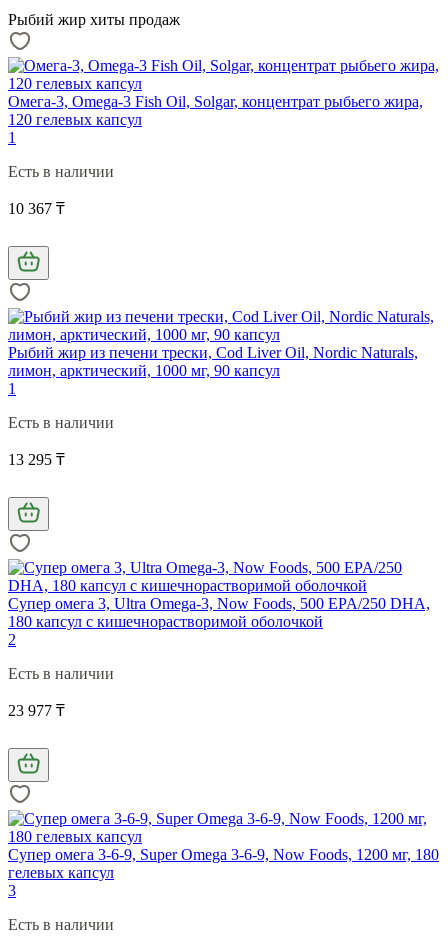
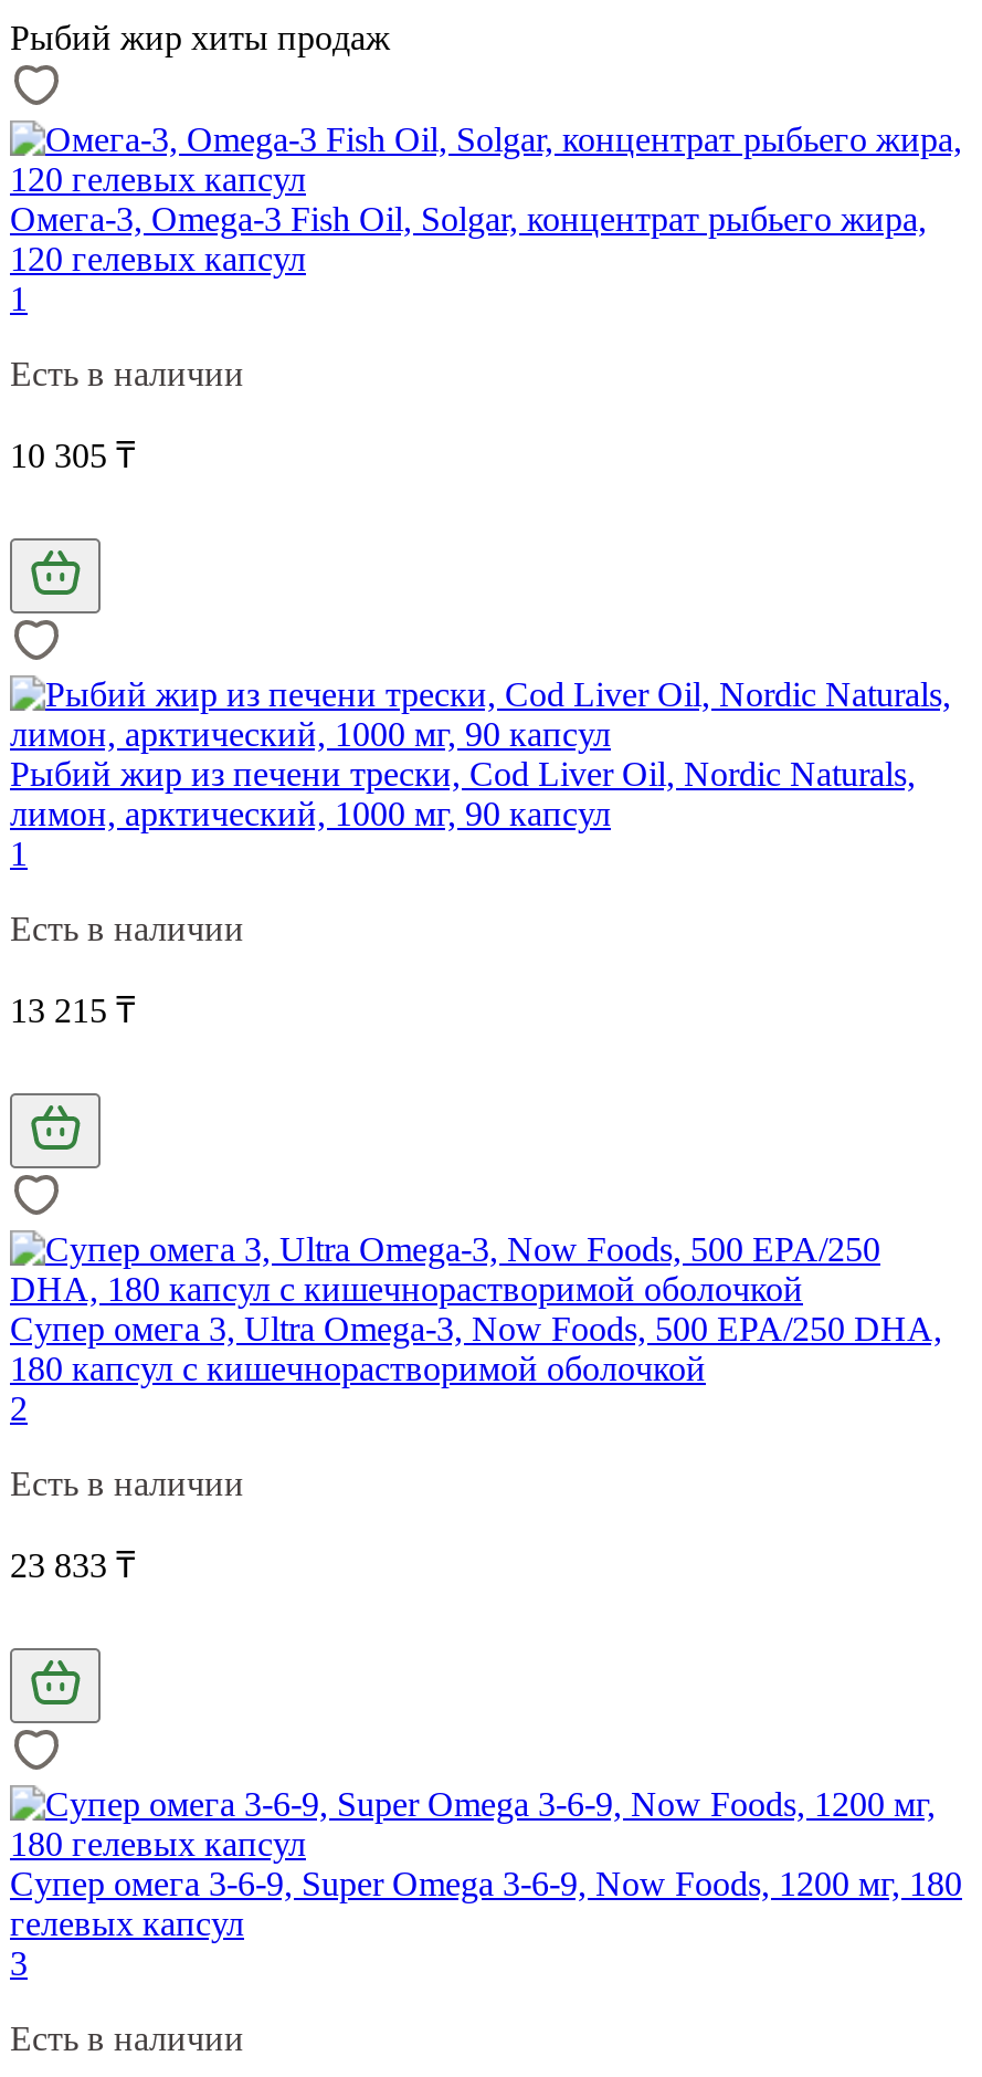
[8,200,65,217] 10 367 ₸ -> [10,436,136,474] 10 305 ₸
[8,451,65,468] 13 295 ₸ -> [10,991,136,1029] 13 215 ₸
[8,702,65,719] 23 977 ₸ -> [10,1546,136,1584] 23 833 ₸

